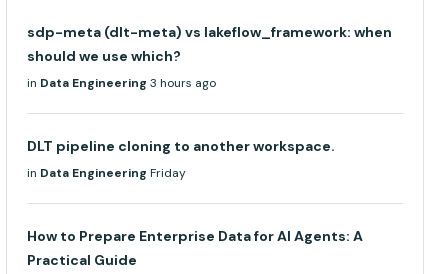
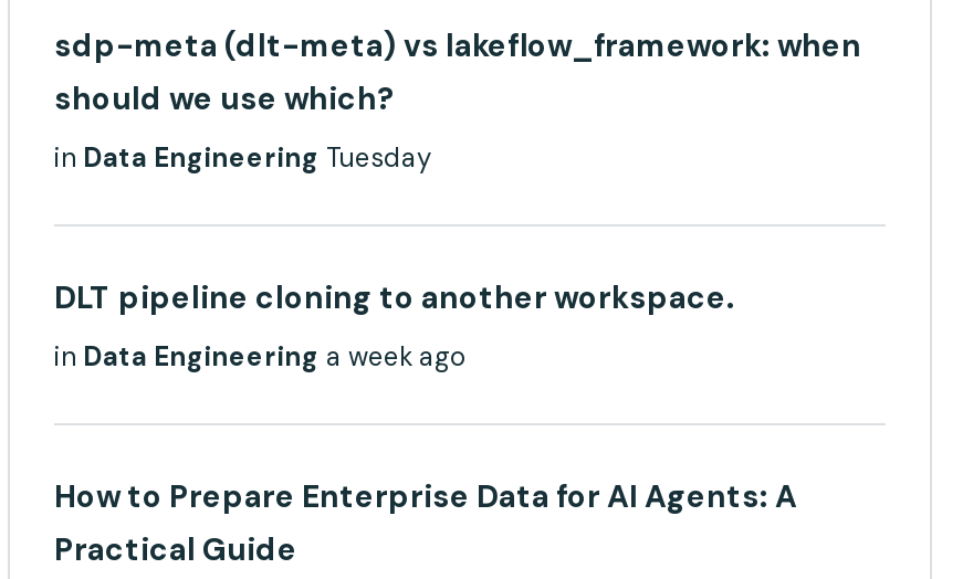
[27,74,216,90] in Data Engineering 3 hours ago -> [54,139,432,175] in Data Engineering Tuesday
[27,164,186,180] in Data Engineering Friday -> [54,338,465,373] in Data Engineering a week ago

